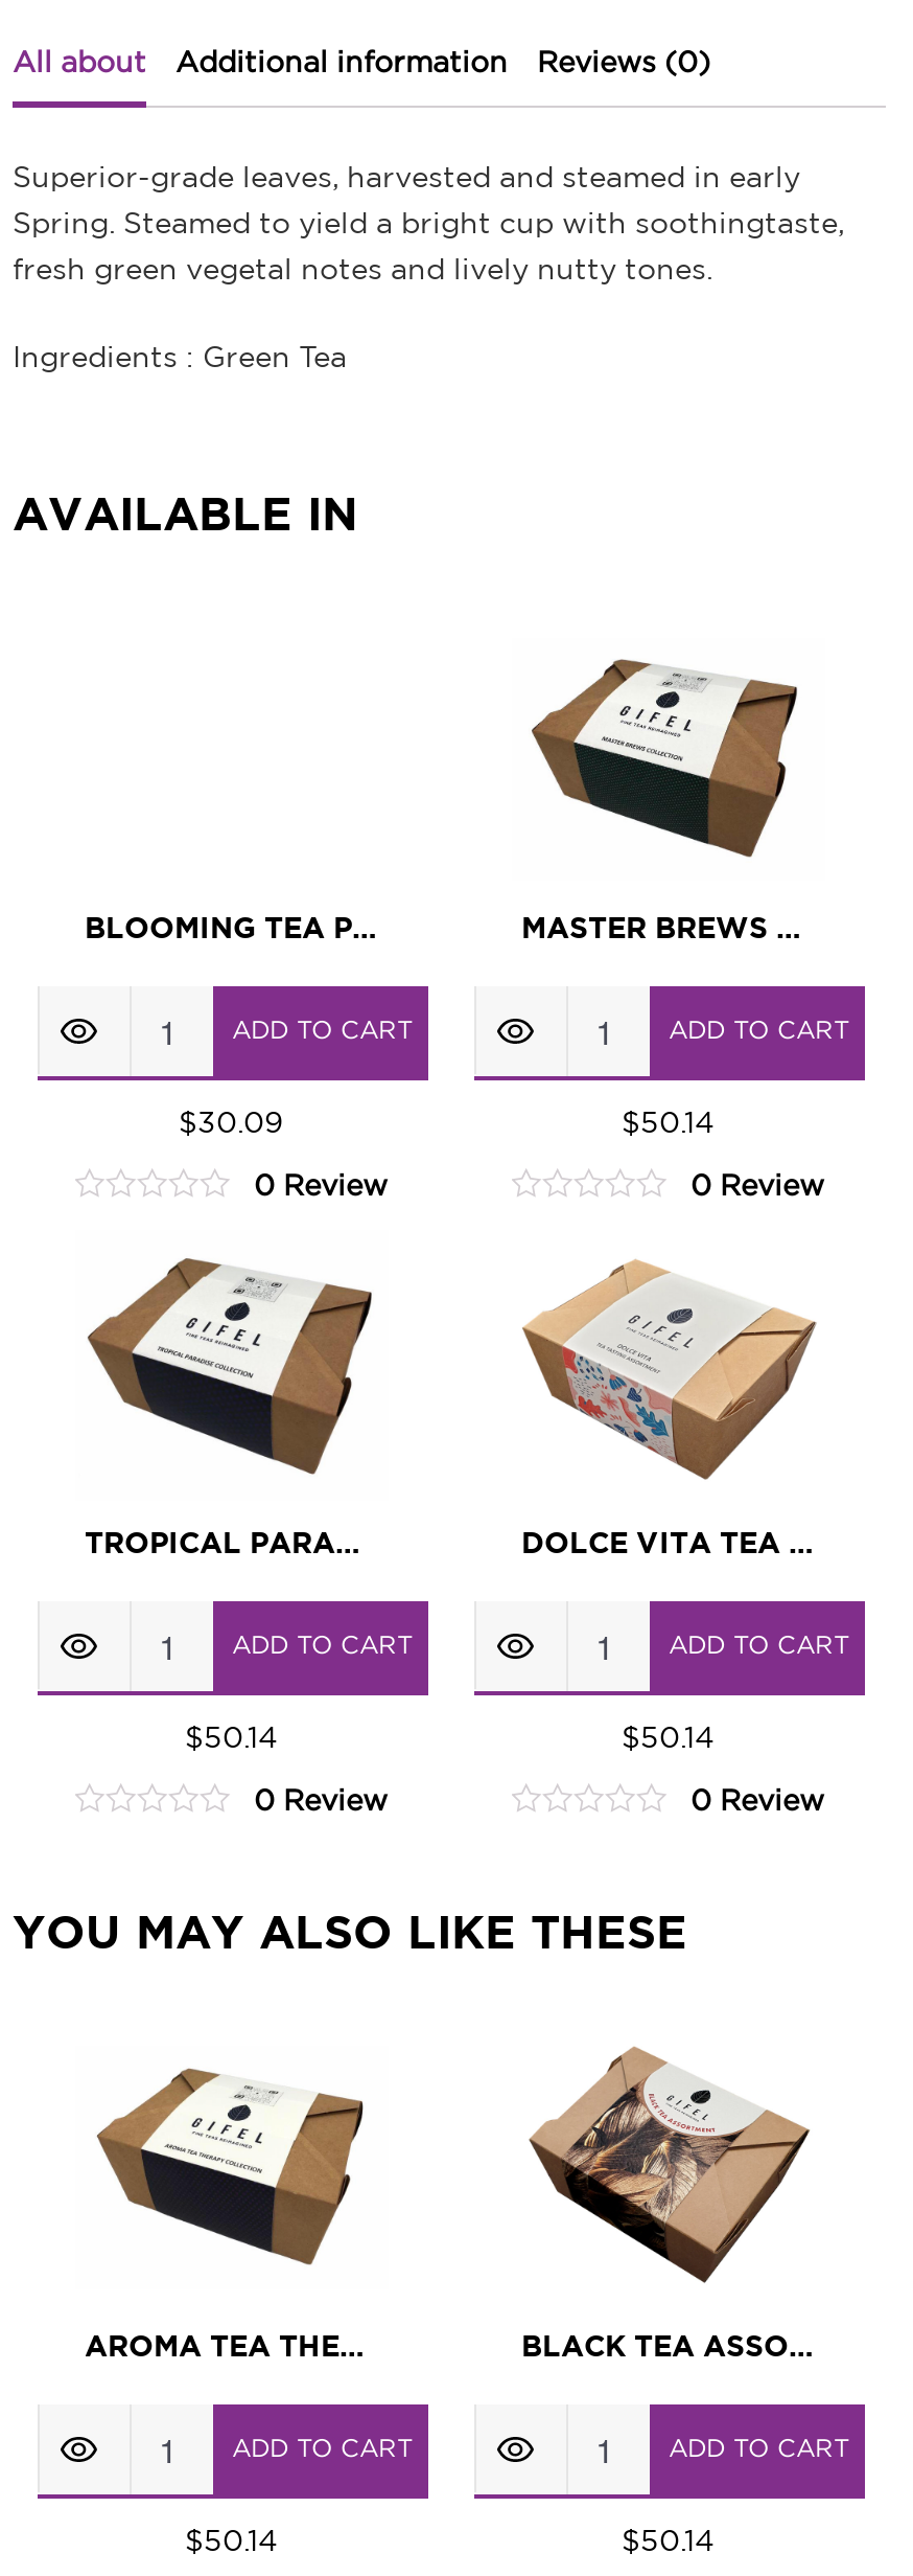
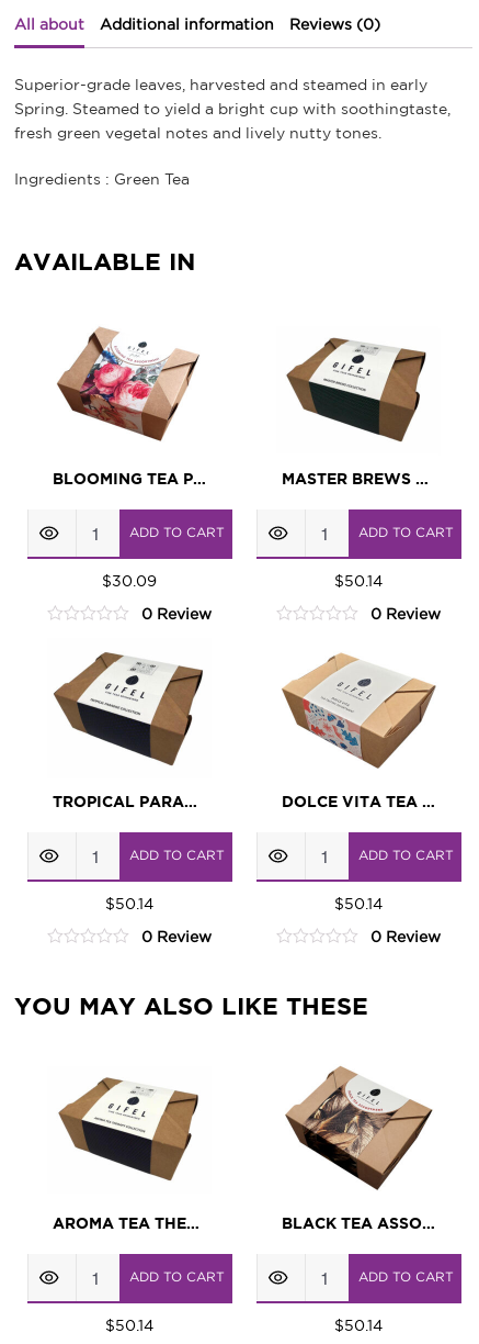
none -> [56,326,199,441] [image]

